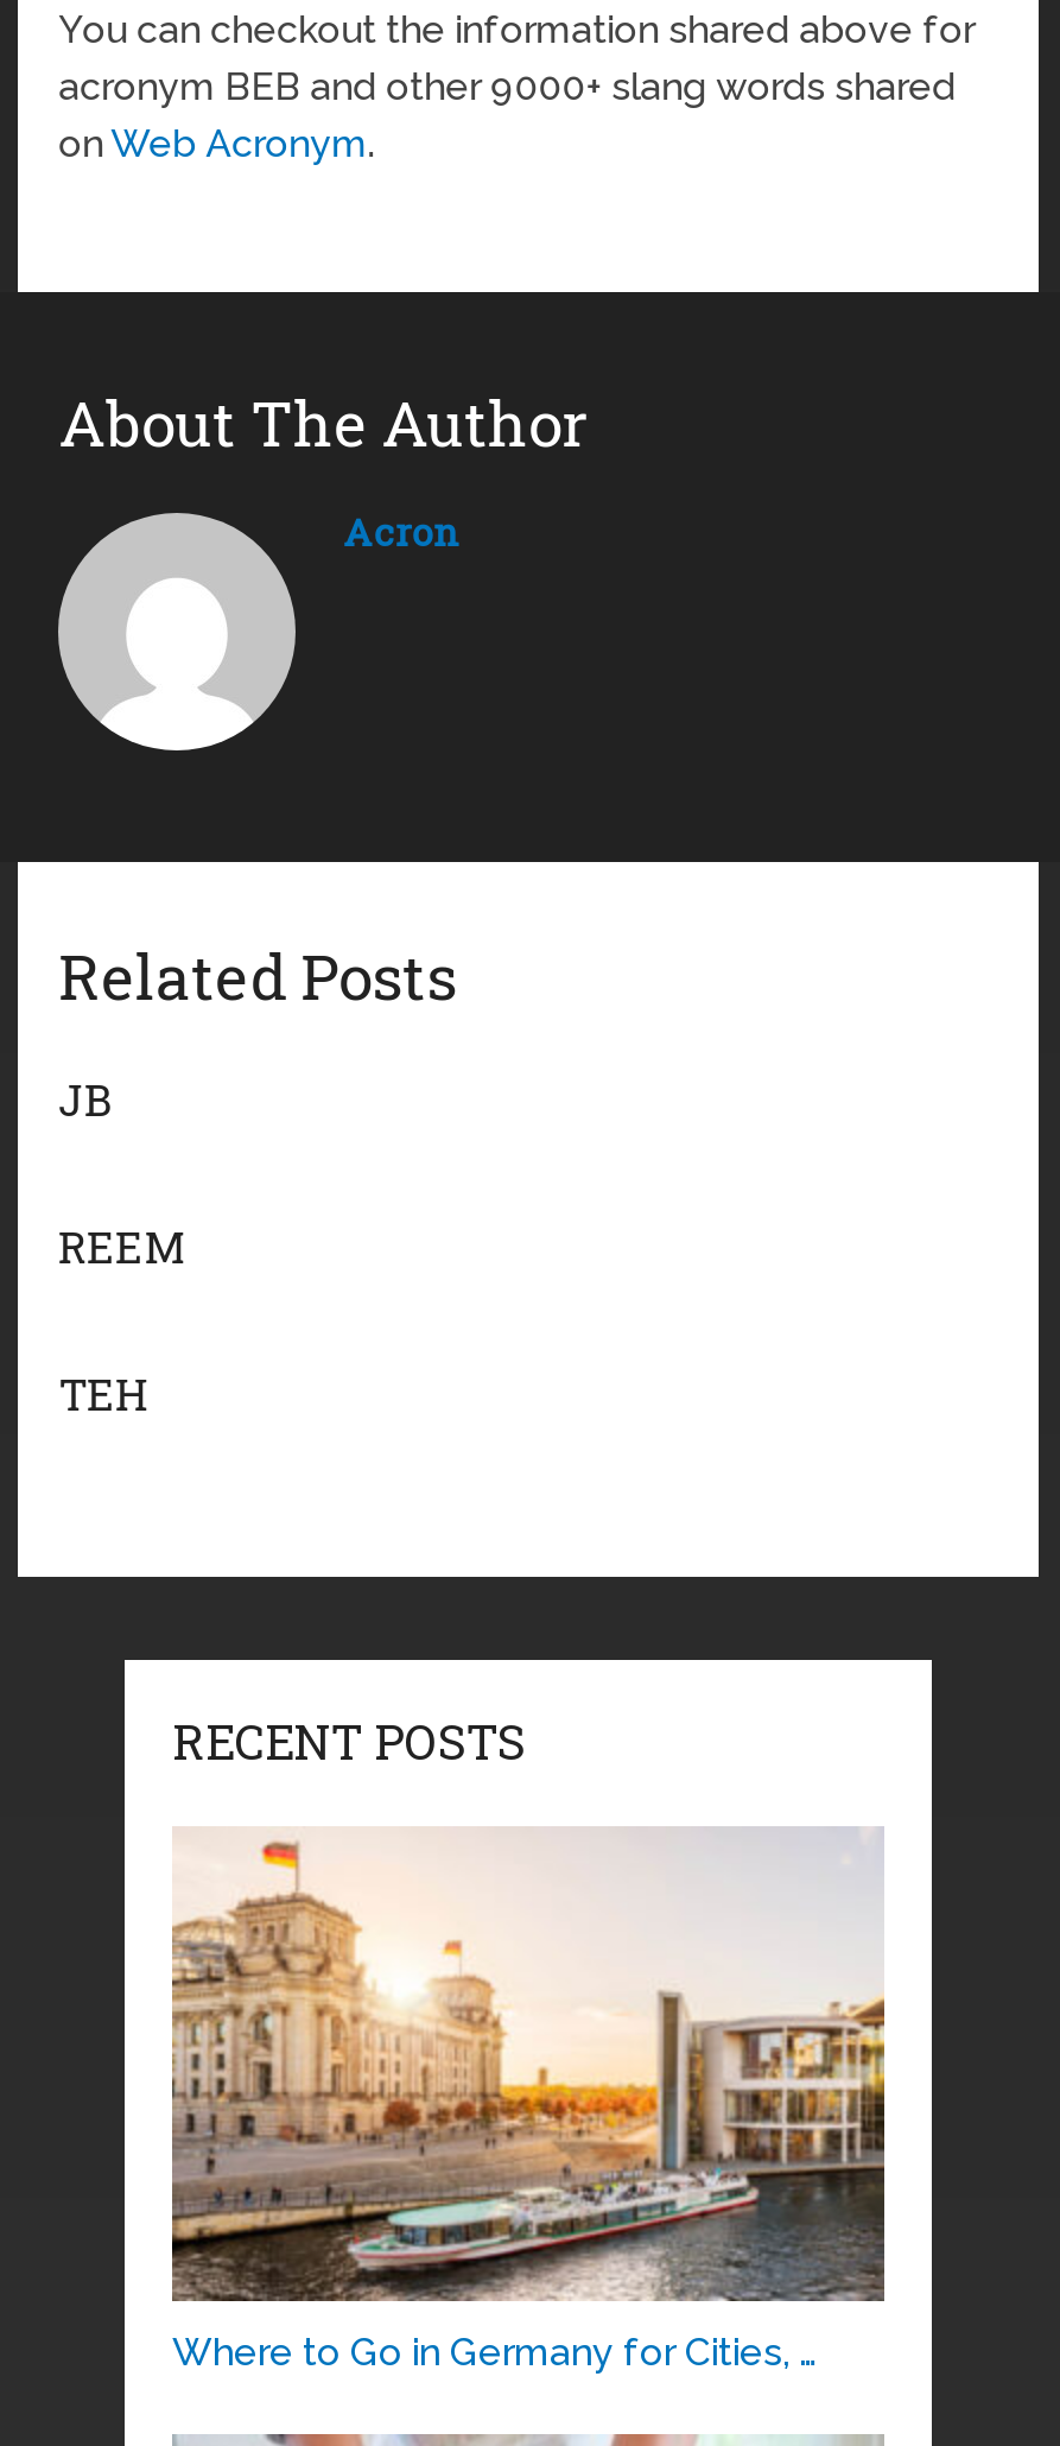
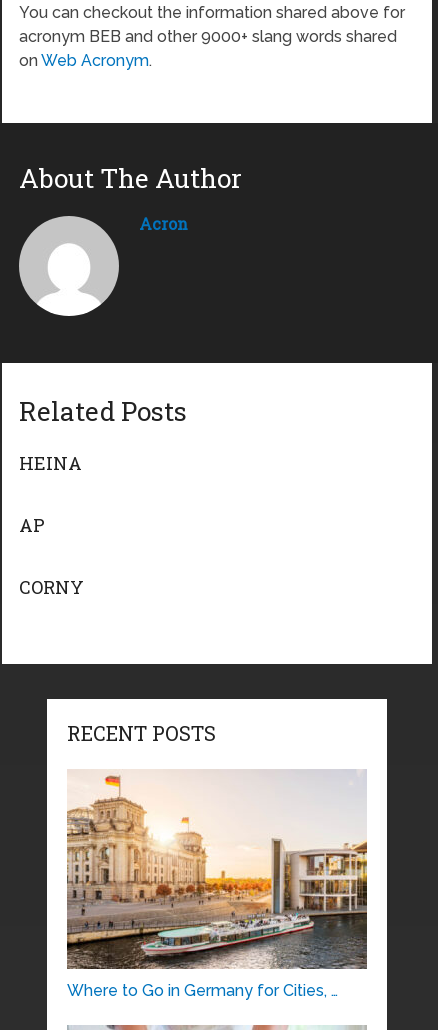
[58,1072,113,1129] JB -> [19,451,82,475] HEINA
[58,1219,187,1276] REEM -> [19,513,45,537] AP
[58,1366,151,1423] TEH -> [19,575,84,599] CORNY

